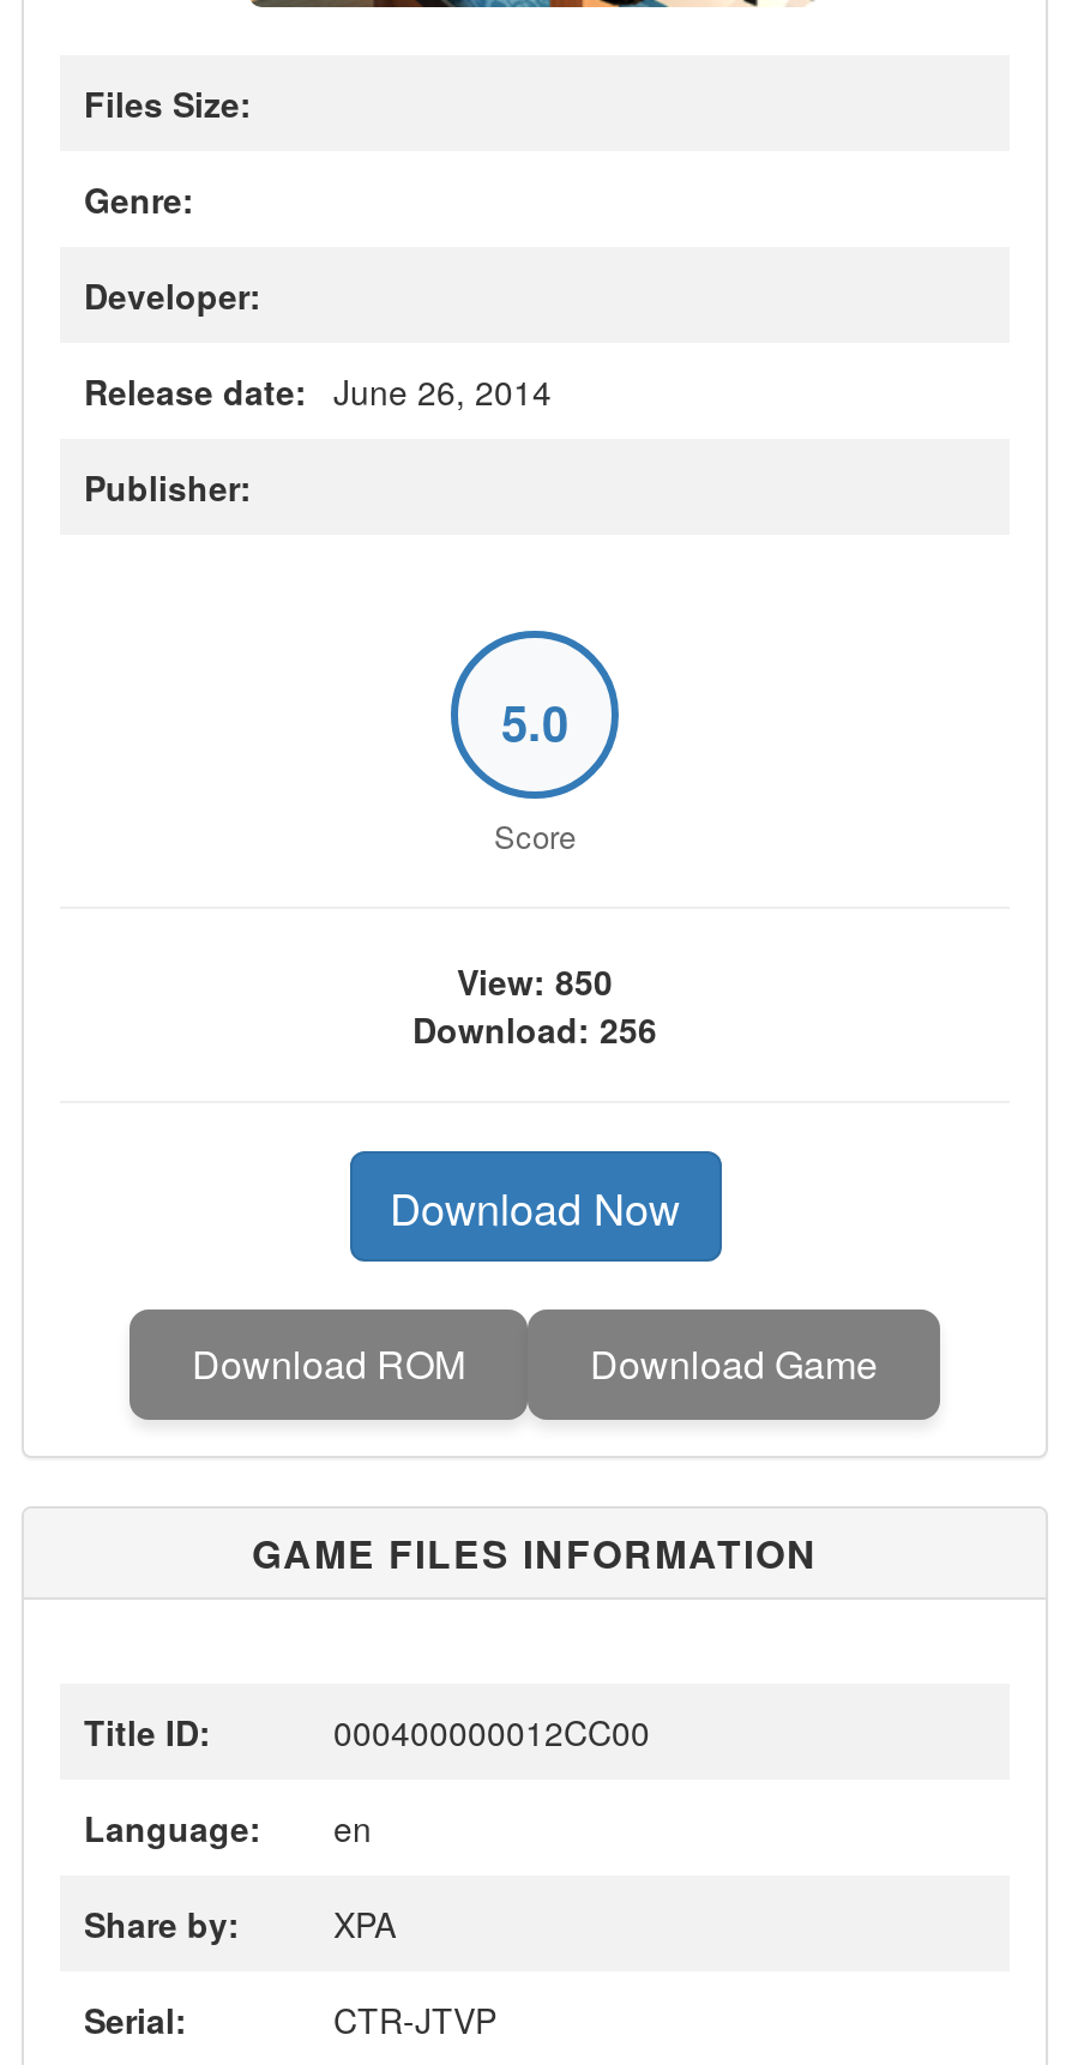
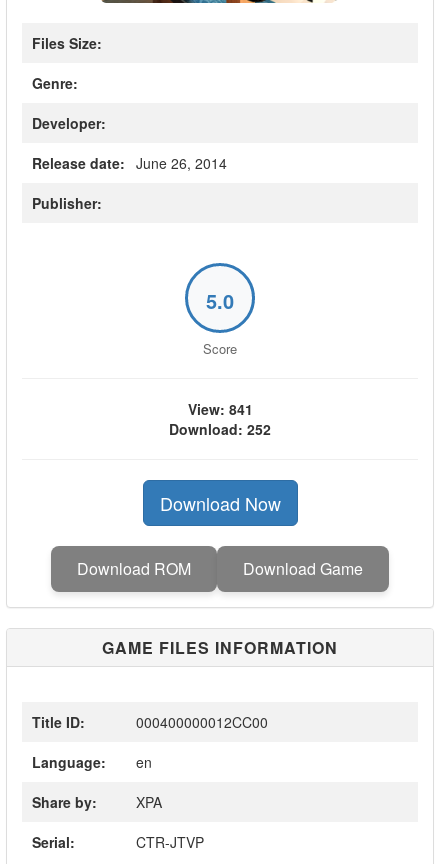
[457,957,613,1005] View: 850 -> [187,399,252,419] View: 841
[412,1005,657,1053] Download: 256 -> [169,419,271,439] Download: 252

